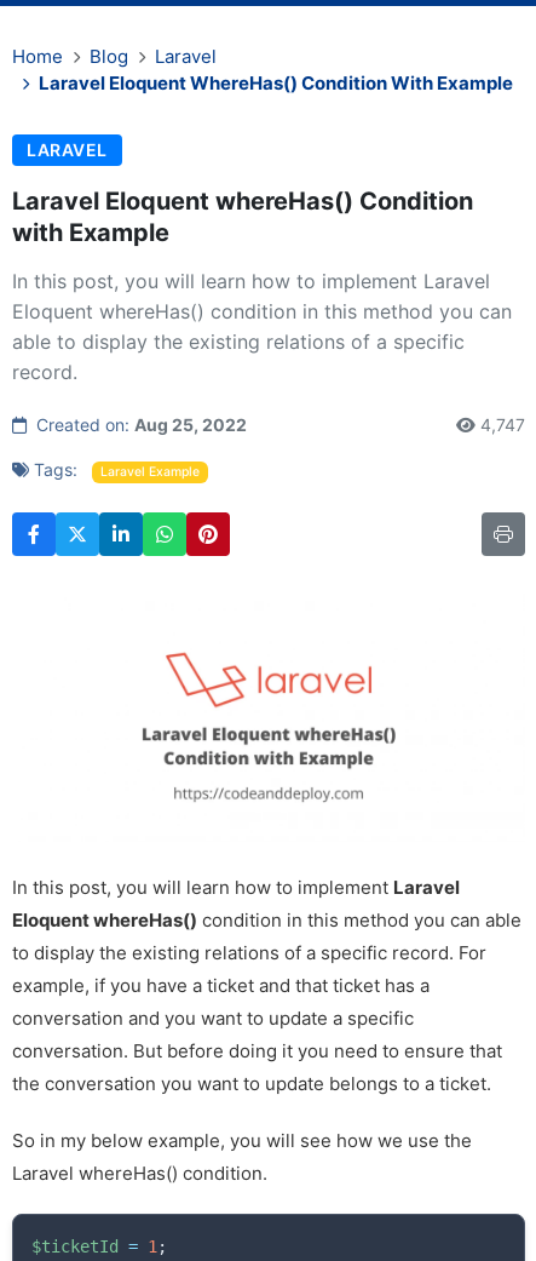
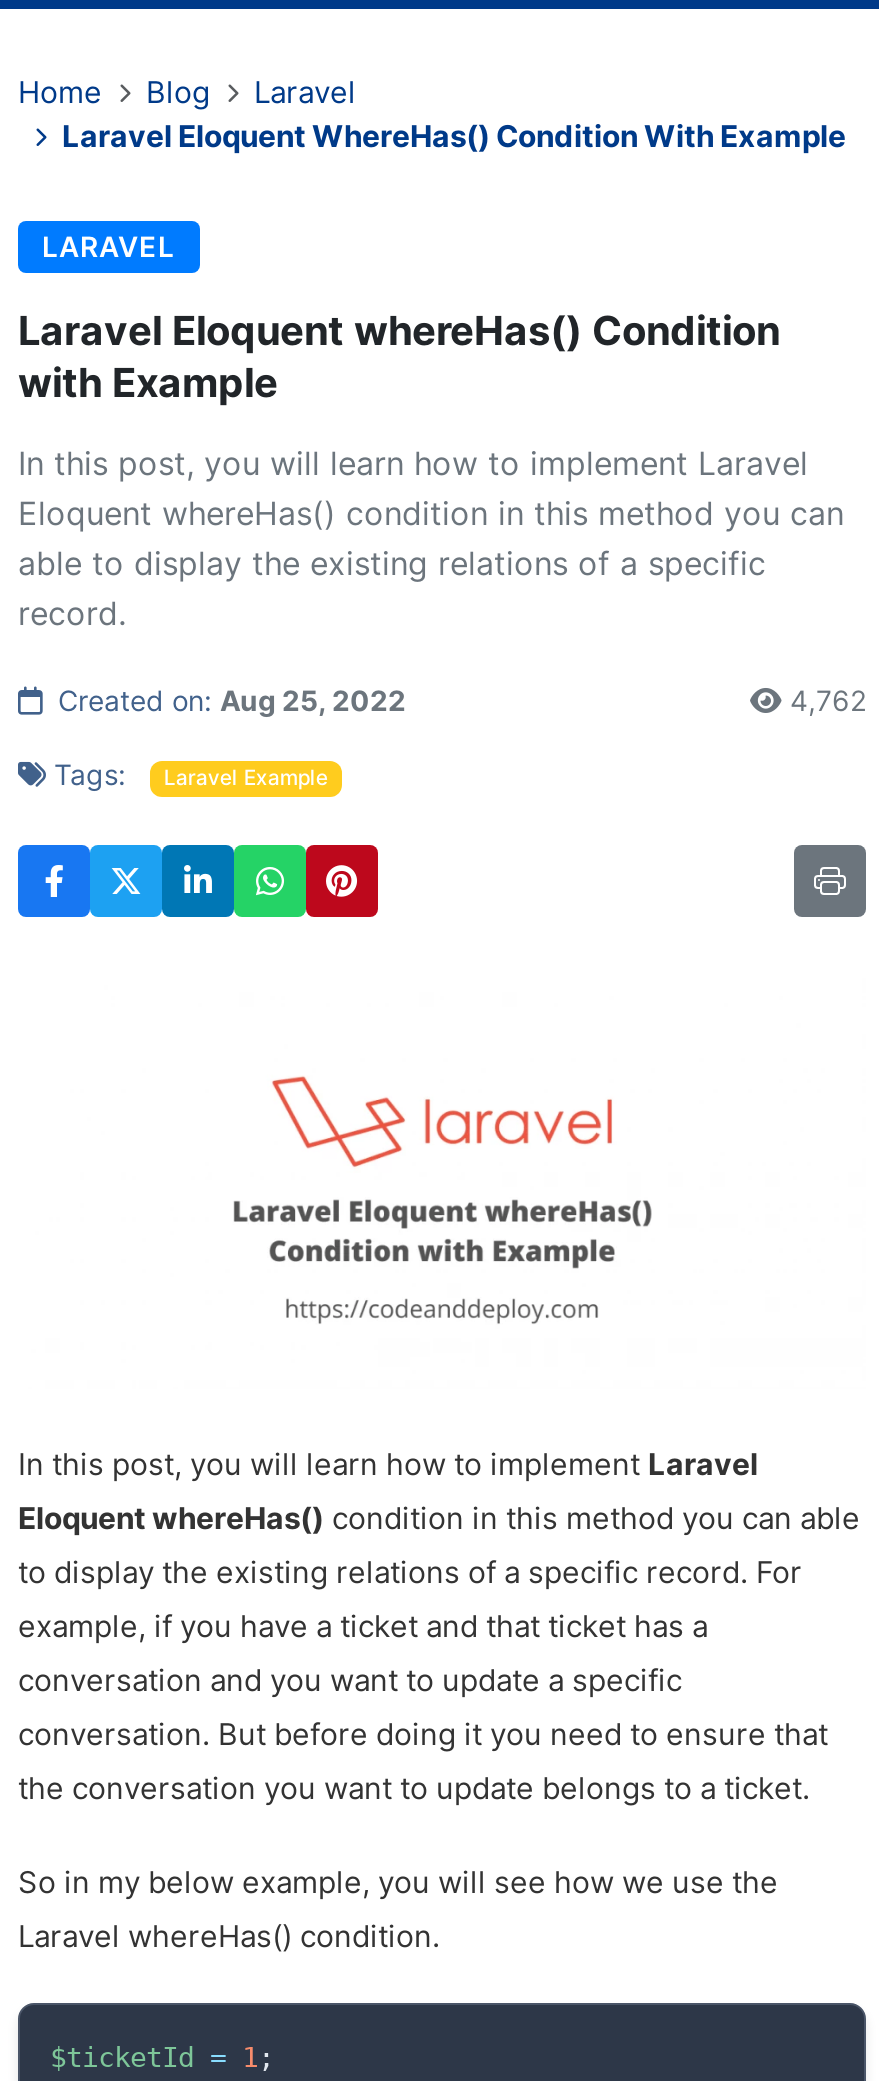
[480,414,525,435] 4,747 -> [790,683,866,717] 4,762

